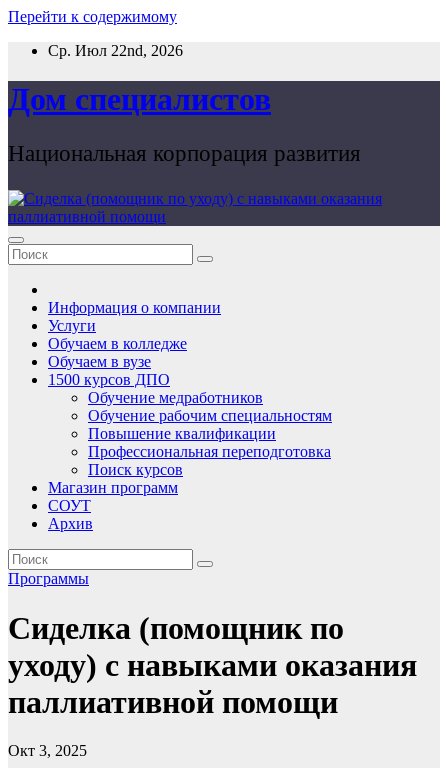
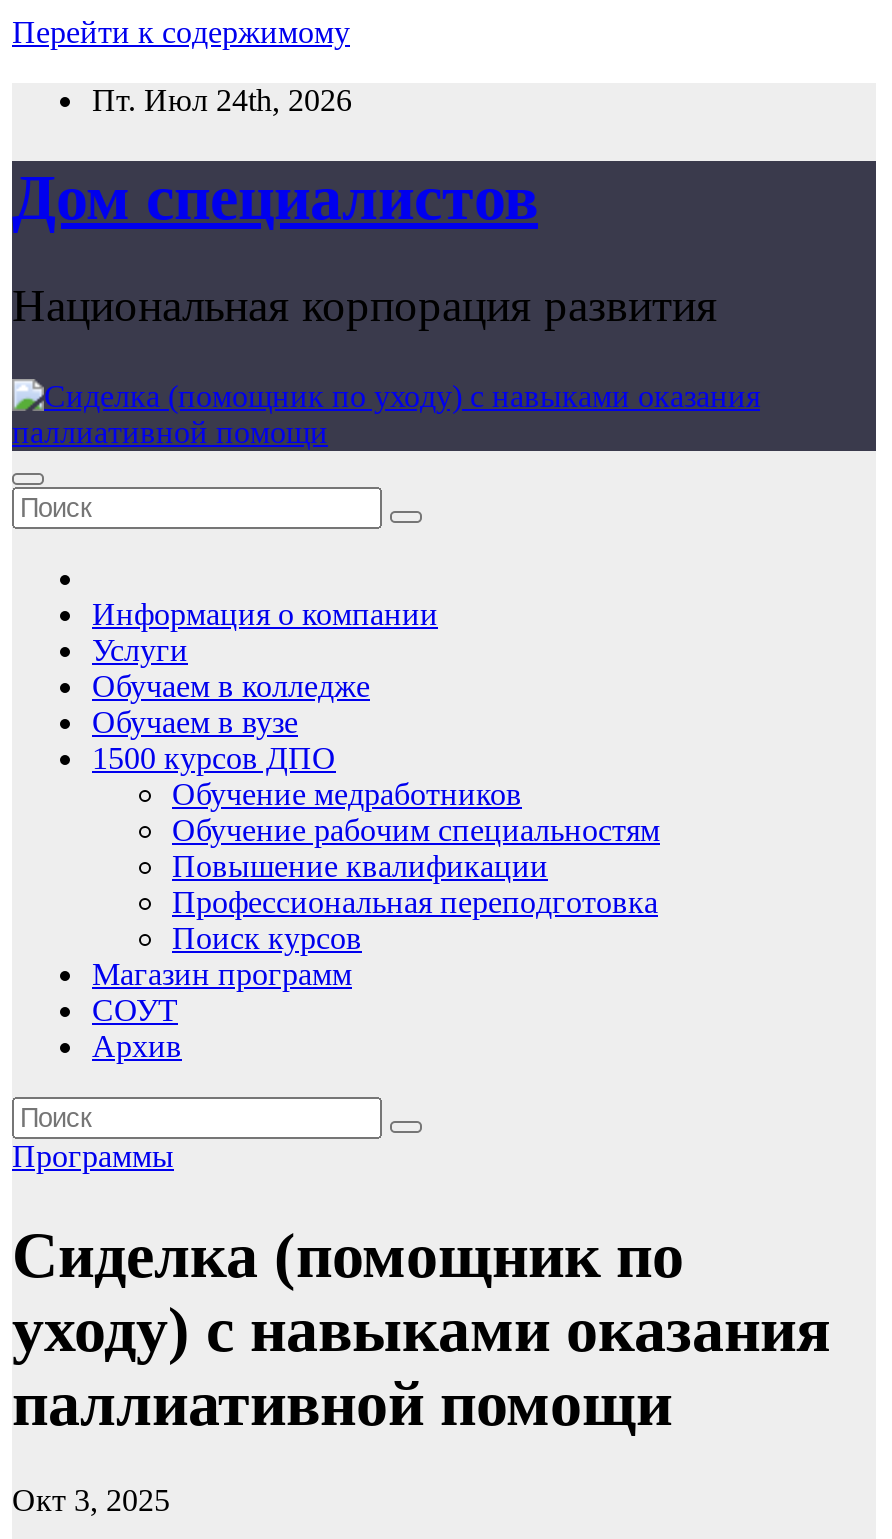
[48,42,183,59] Ср. Июл 22nd, 2026 -> [92,83,352,117] Пт. Июл 24th, 2026

